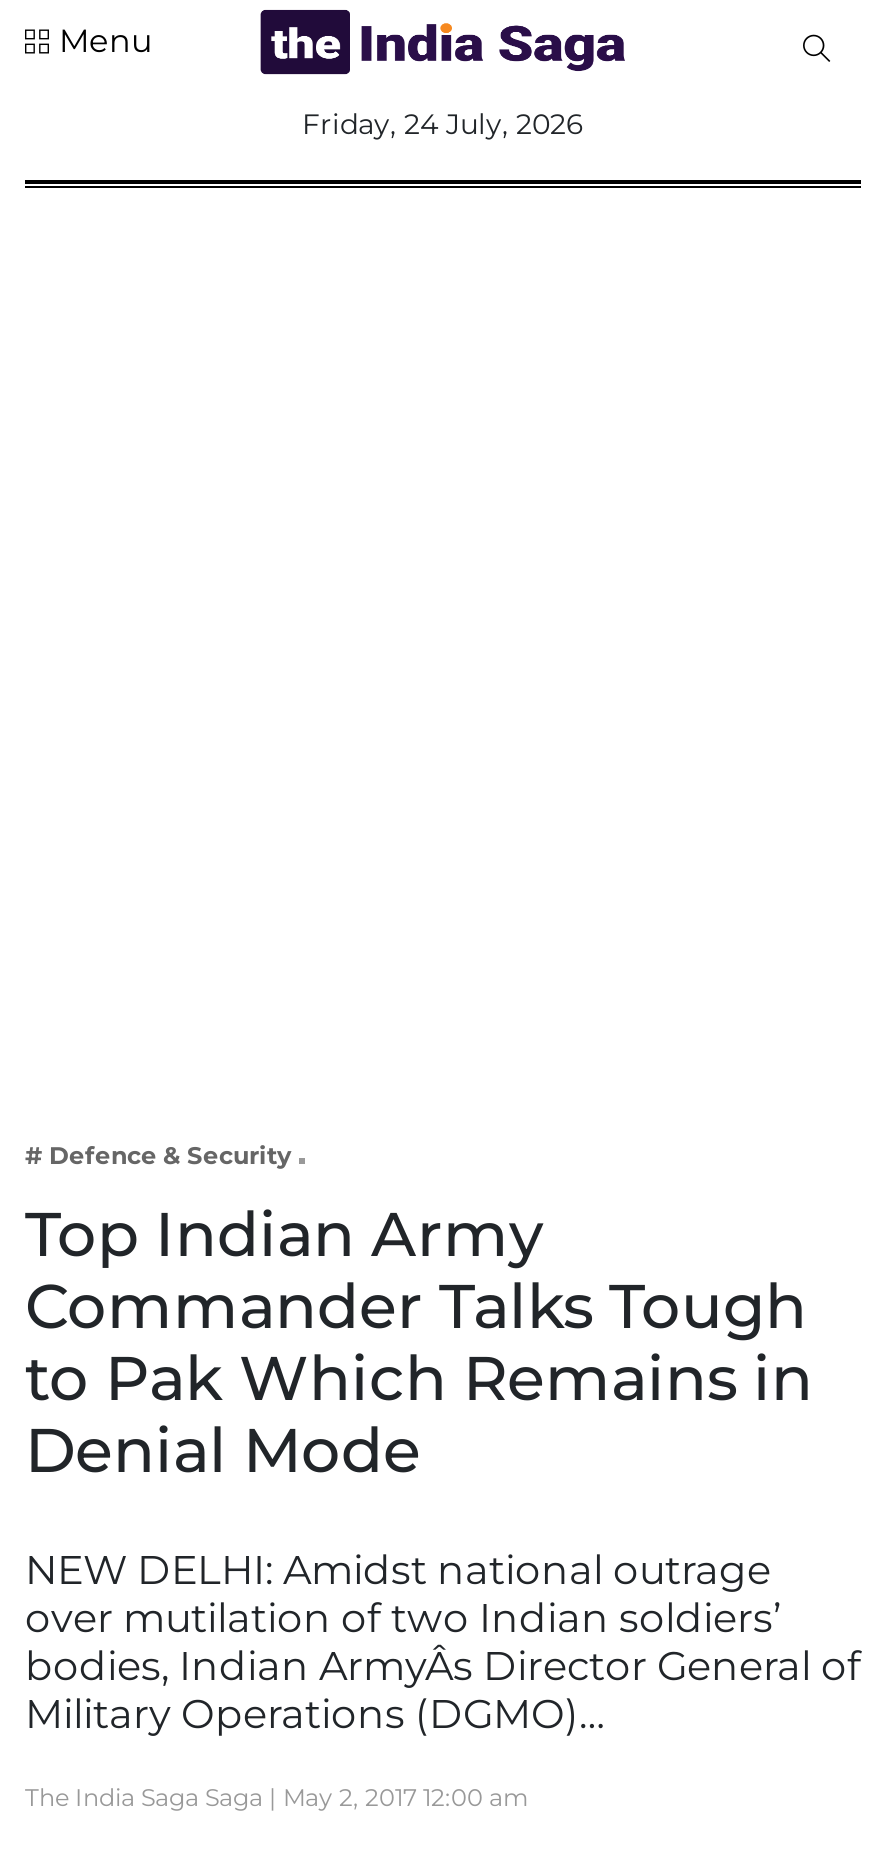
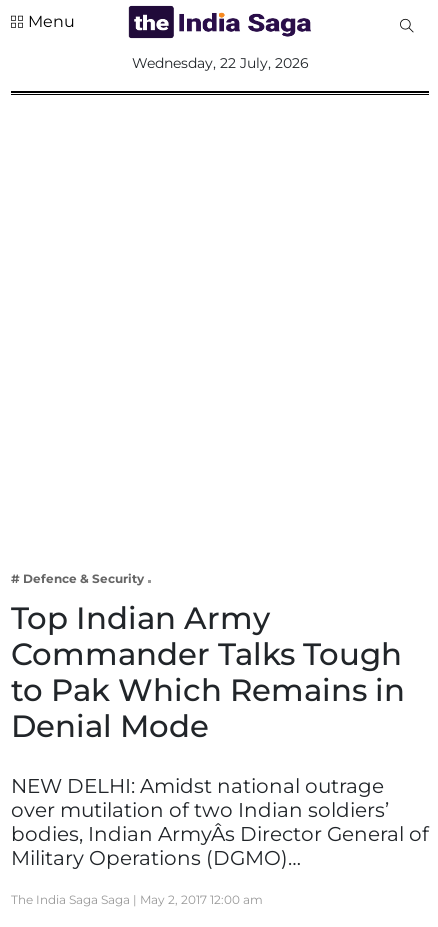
[302,106,584,142] Friday, 24 July, 2026 -> [131,54,308,72] Wednesday, 22 July, 2026

